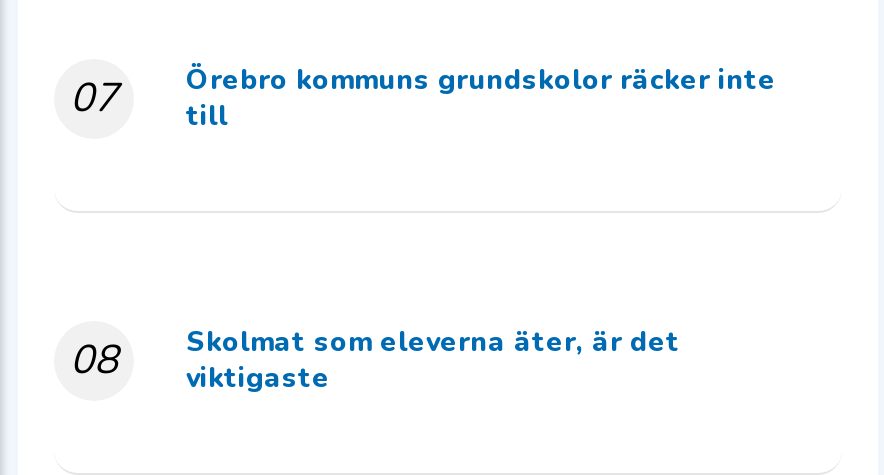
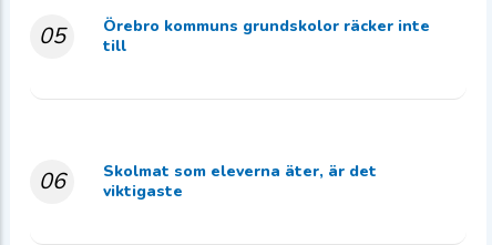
[70,62,776,136] 07 Örebro kommuns grundskolor räcker inte till -> [39,16,430,57] 05 Örebro kommuns grundskolor räcker inte till
[70,324,680,398] 08 Skolmat som eleverna äter, är det viktigaste -> [39,161,377,202] 06 Skolmat som eleverna äter, är det viktigaste

